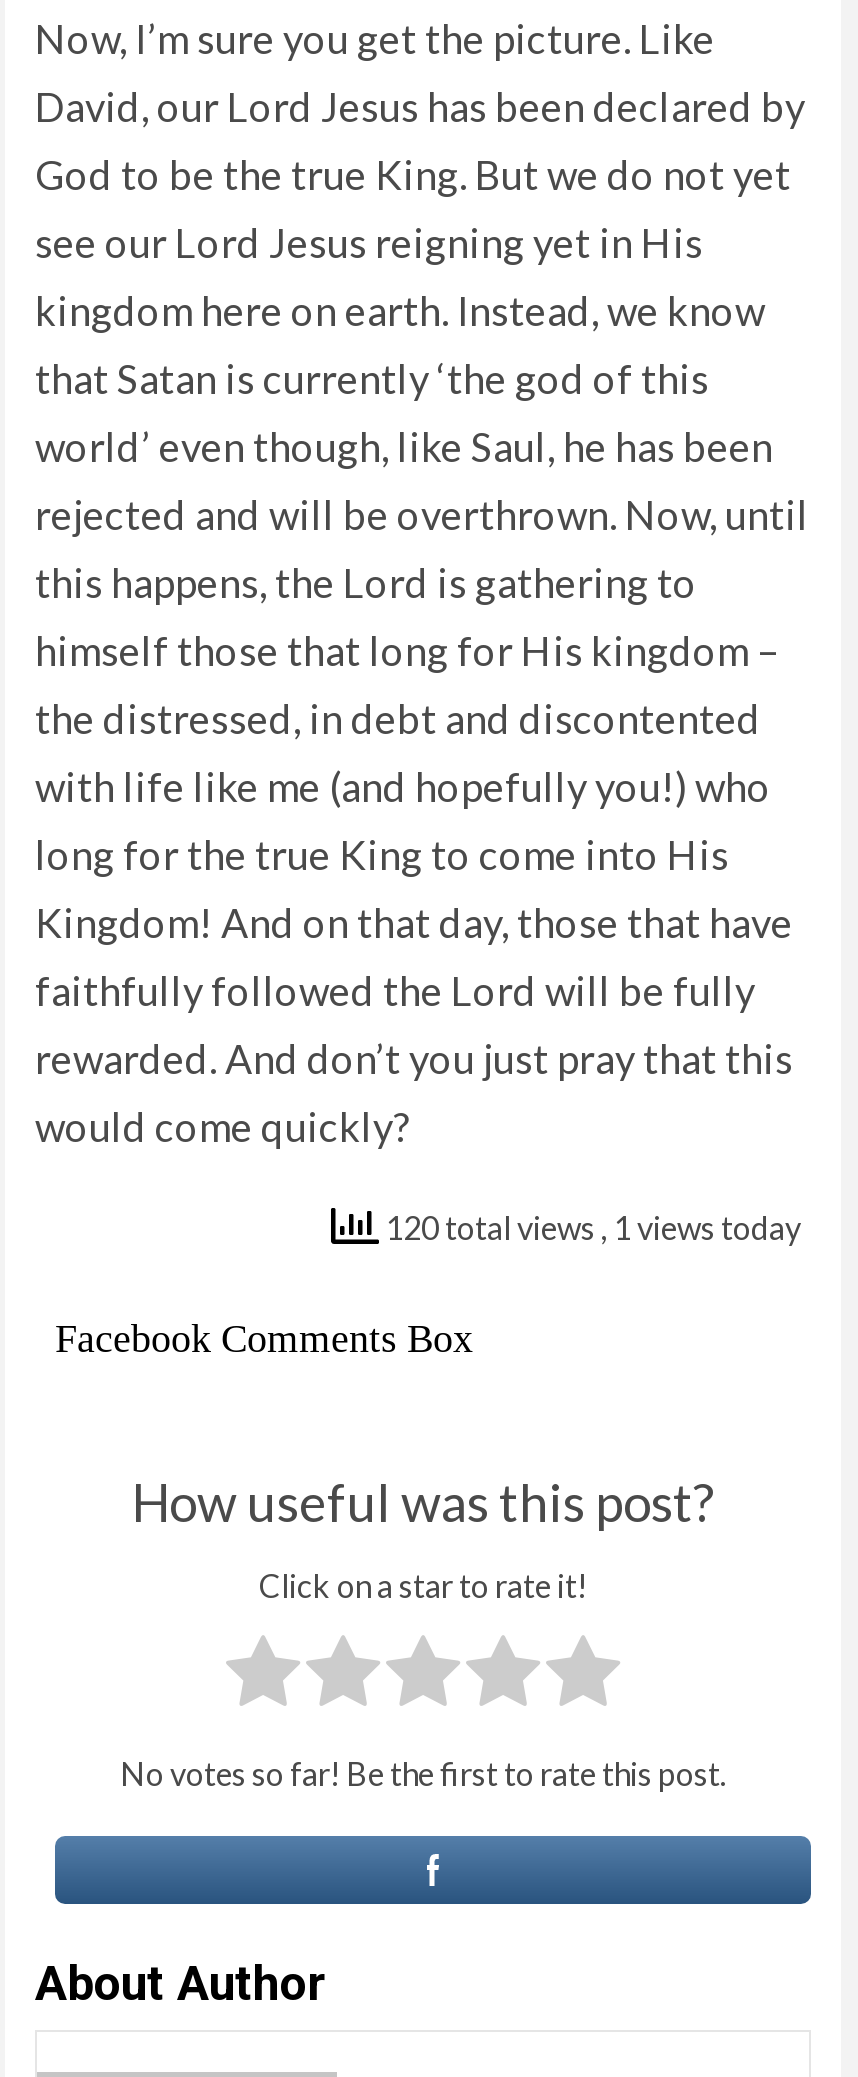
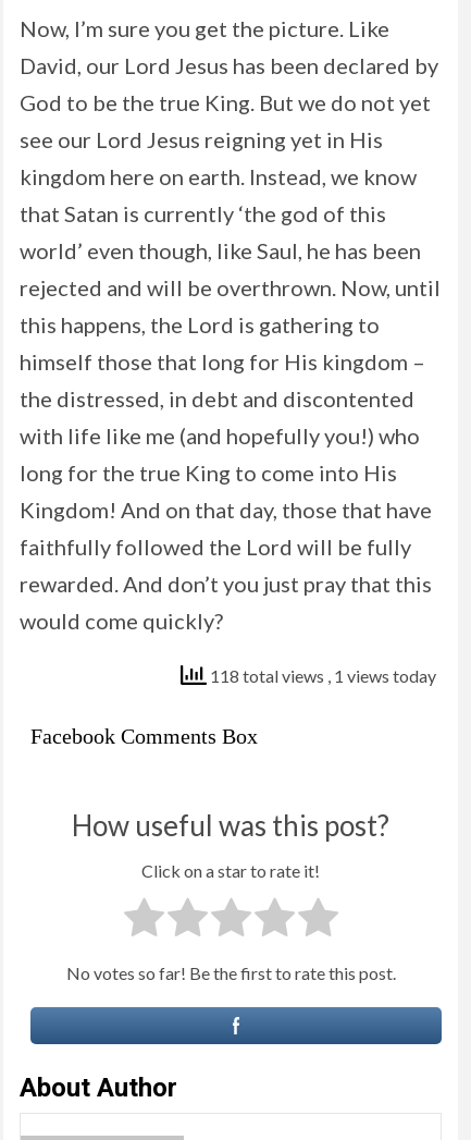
[379,1208,801,1246] 120 total views, 1 views today -> [207,665,436,686] 118 total views, 1 views today

